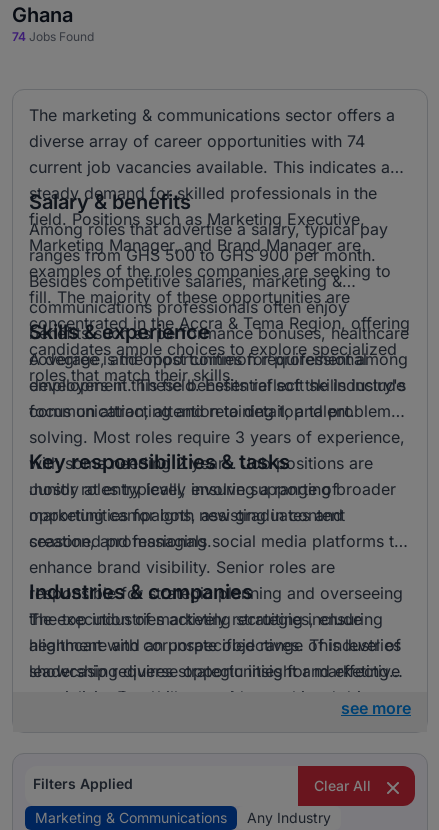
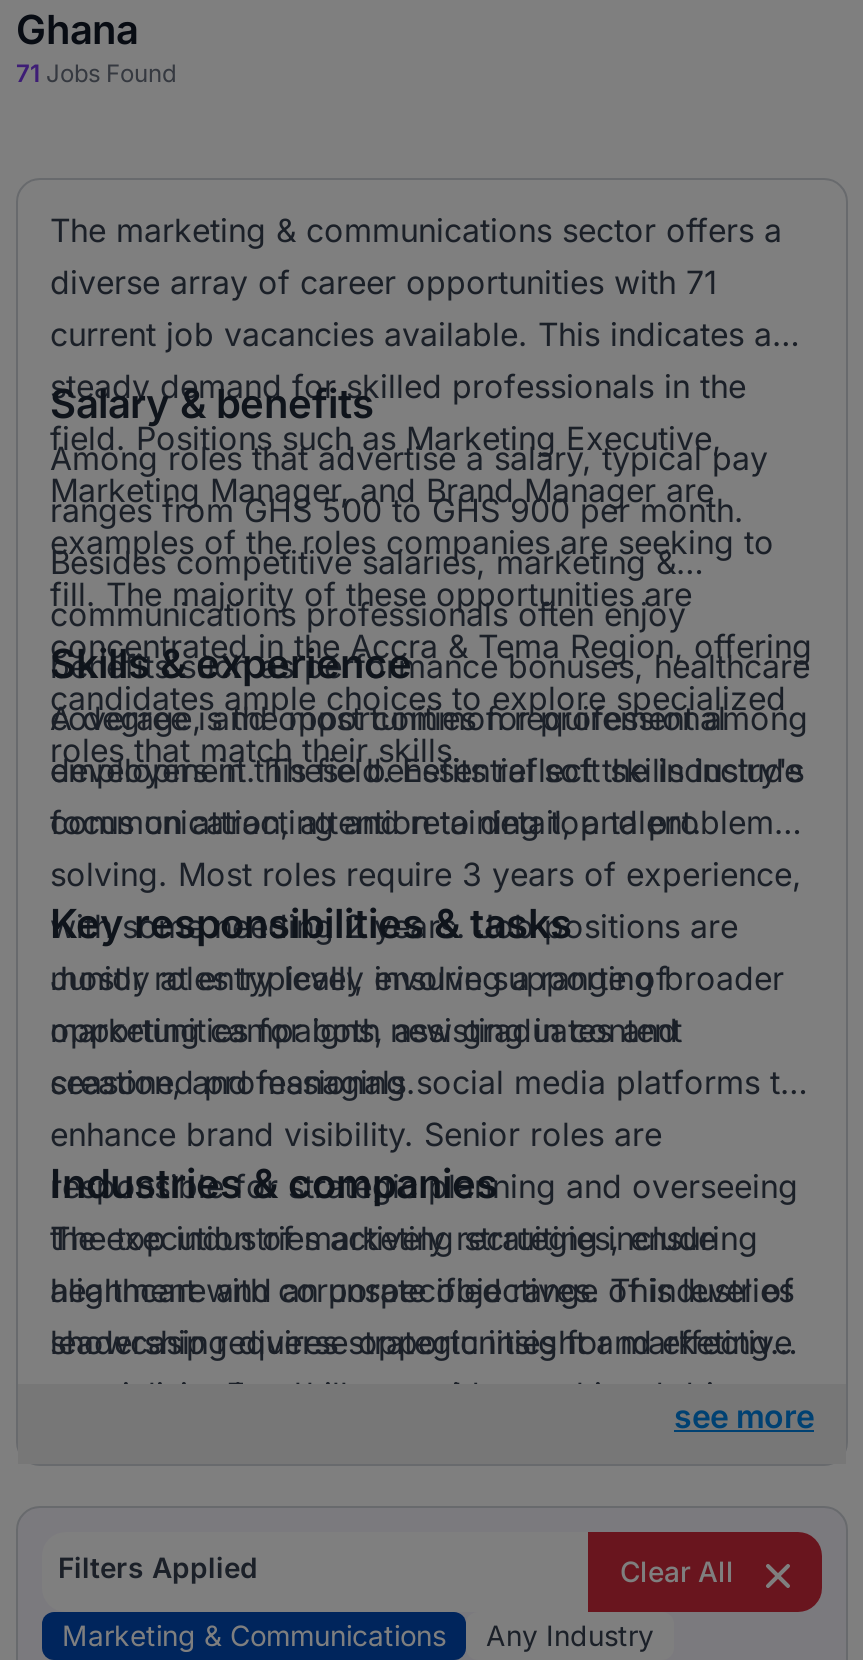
[12,29,94,44] 74 Jobs Found -> [16,58,176,88] 71 Jobs Found
[29,131,365,151] diverse array of career opportunities with 74 -> [50,262,718,302] diverse array of career opportunities with 71

